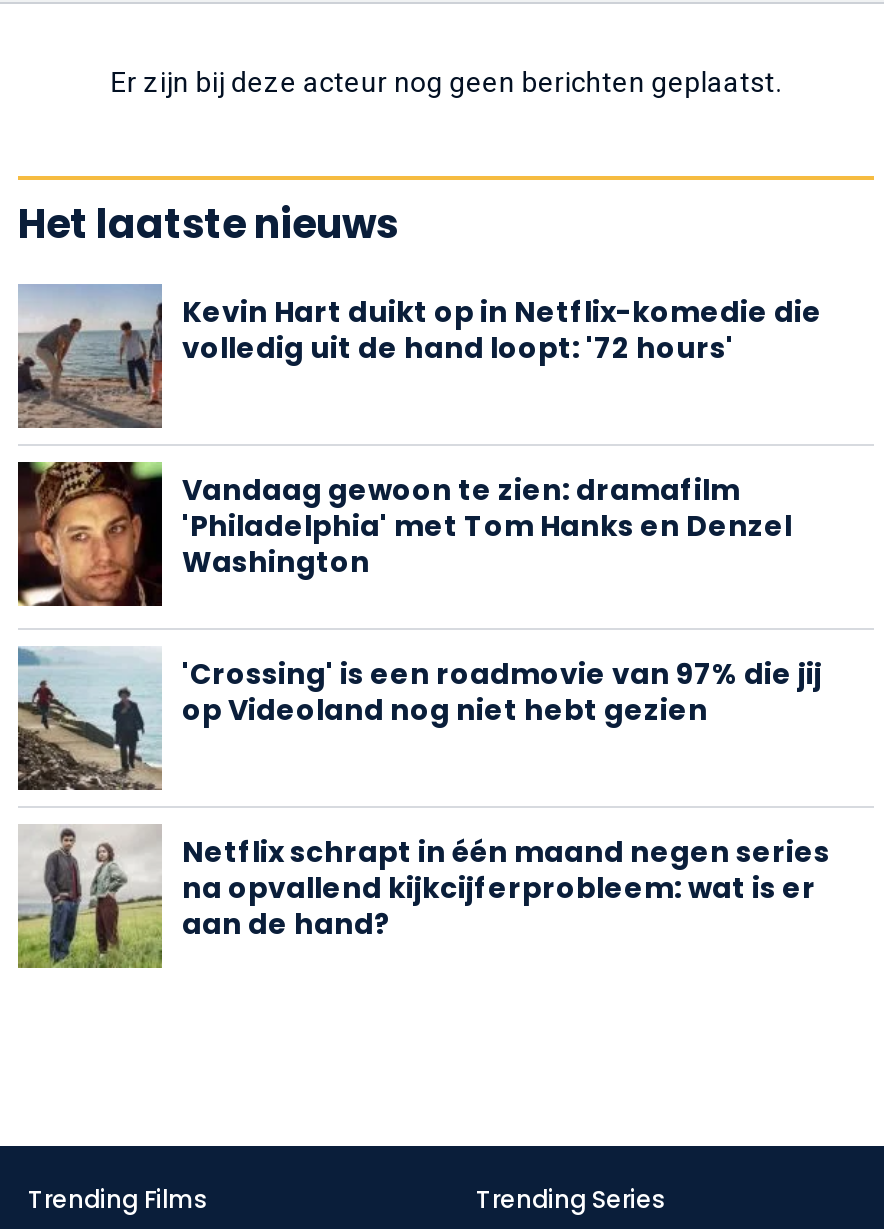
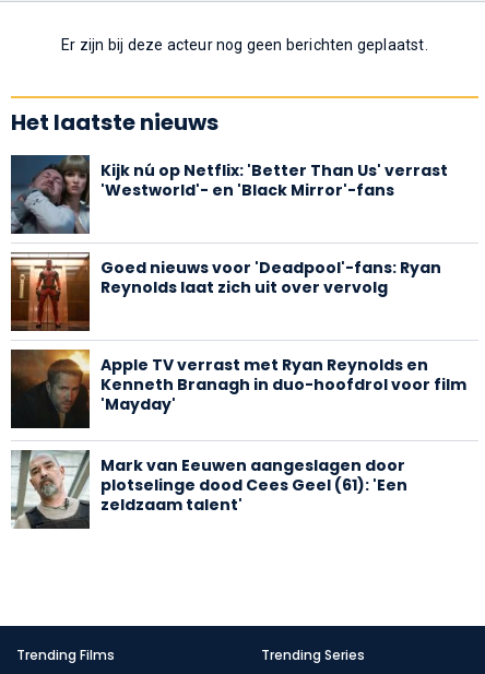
[18,286,822,430] [image] | Kevin Hart duikt op in Netflix-komedie die | volledig uit de hand loopt: '72 hours' -> [10,155,448,235] [image] | Kijk nú op Netflix: 'Better Than Us' verrast | 'Westworld'- en 'Black Mirror'-fans
[16,462,792,606] [image] | Vandaag gewoon te zien: dramafilm | 'Philadelphia' met Tom Hanks en Denzel | Washington -> [10,251,441,332] [image] | Goed nieuws voor 'Deadpool'-fans: Ryan | Reynolds laat zich uit over vervolg
[16,640,822,792] [image] | 'Crossing' is een roadmovie van 97% die jij | op Videoland nog niet hebt gezien -> [10,348,466,431] [image] | Apple TV verrast met Ryan Reynolds en | Kenneth Branagh in duo-hoofdrol voor film | 'Mayday'
[16,824,830,970] [image] | Netflix schrapt in één maand negen series | na opvallend kijkcijferprobleem: wat is er | aan de hand? -> [11,449,407,530] [image] | Mark van Eeuwen aangeslagen door | plotselinge dood Cees Geel (61): 'Een | zeldzaam talent'

